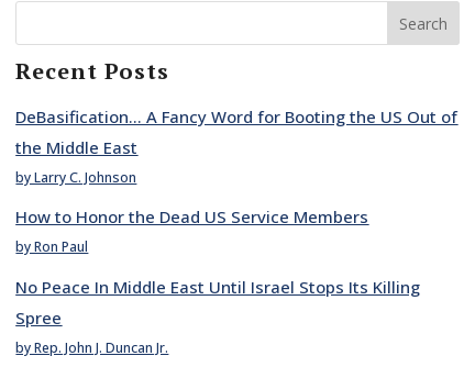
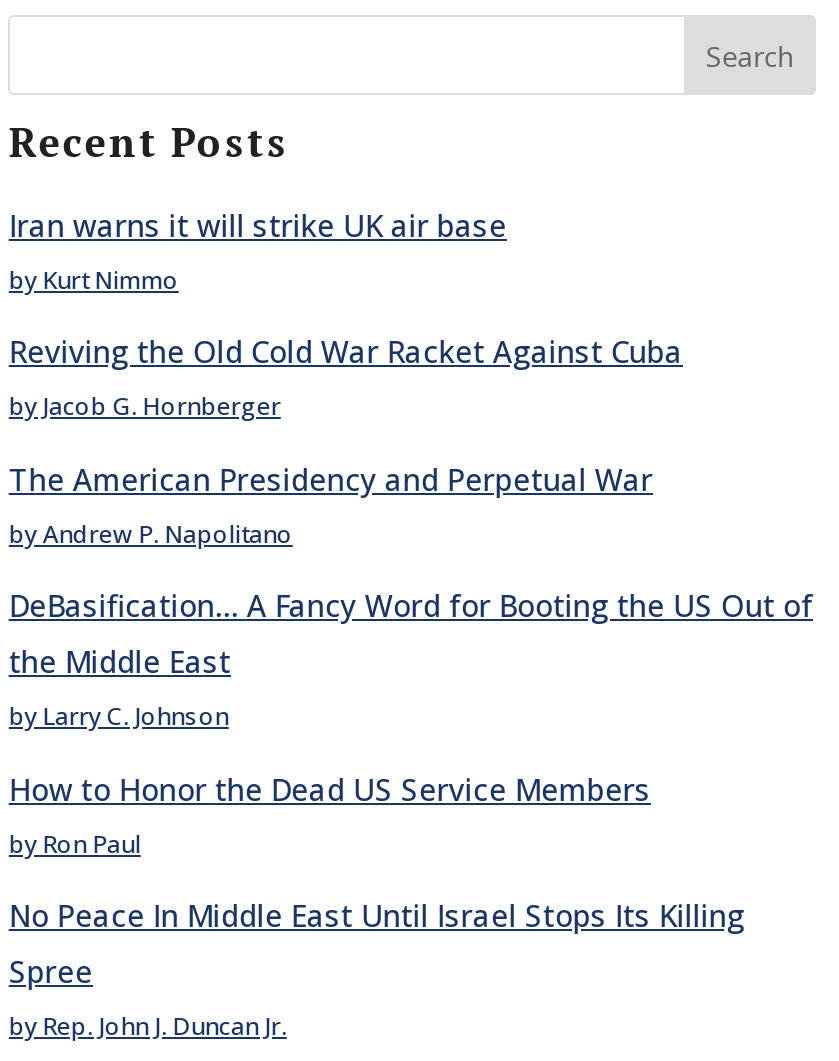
none -> [9,205,683,551] Iran warns it will strike UK air base | by Kurt Nimmo | Reviving the Old Cold War Racket Against Cuba | by Jacob G. Hornberger | The American Presidency and Perpetual War | by Andrew P. Napolitano

